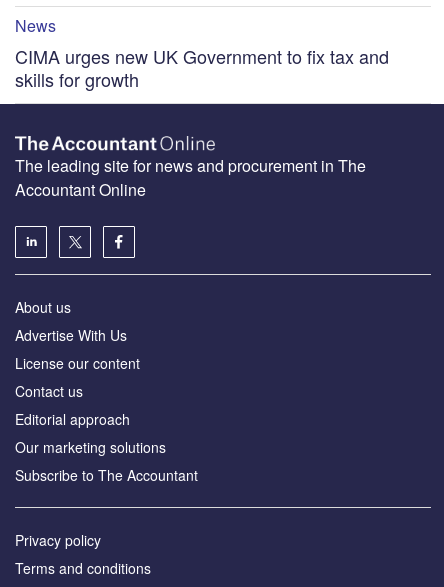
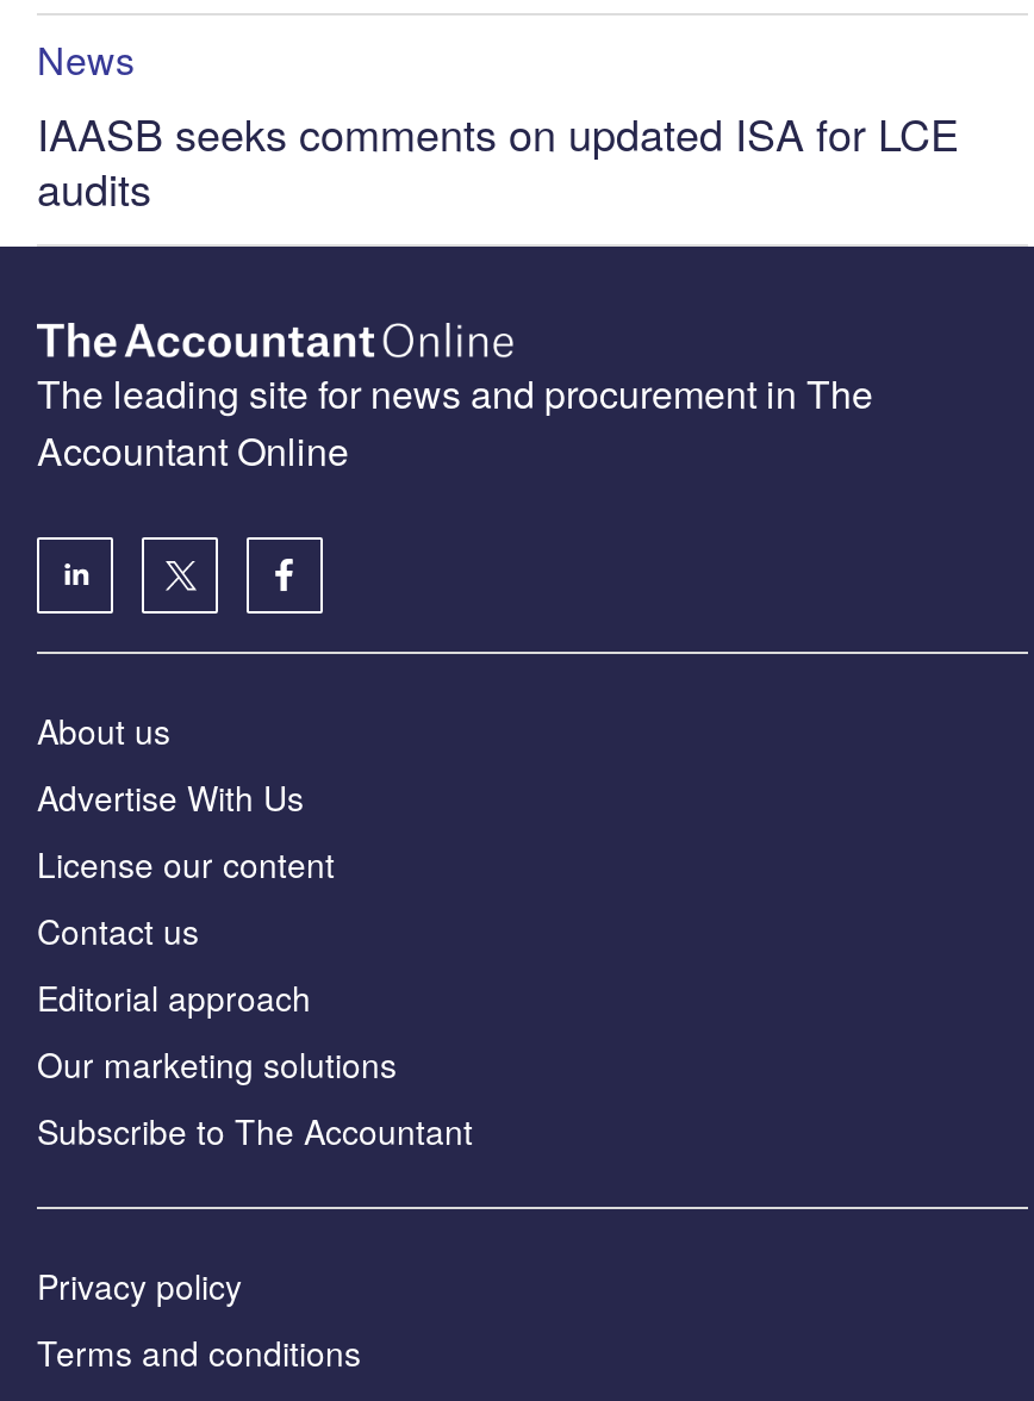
[15,43,389,92] CIMA urges new UK Government to fix tax and | skills for growth -> [37,101,959,217] IAASB seeks comments on updated ISA for LCE | audits

